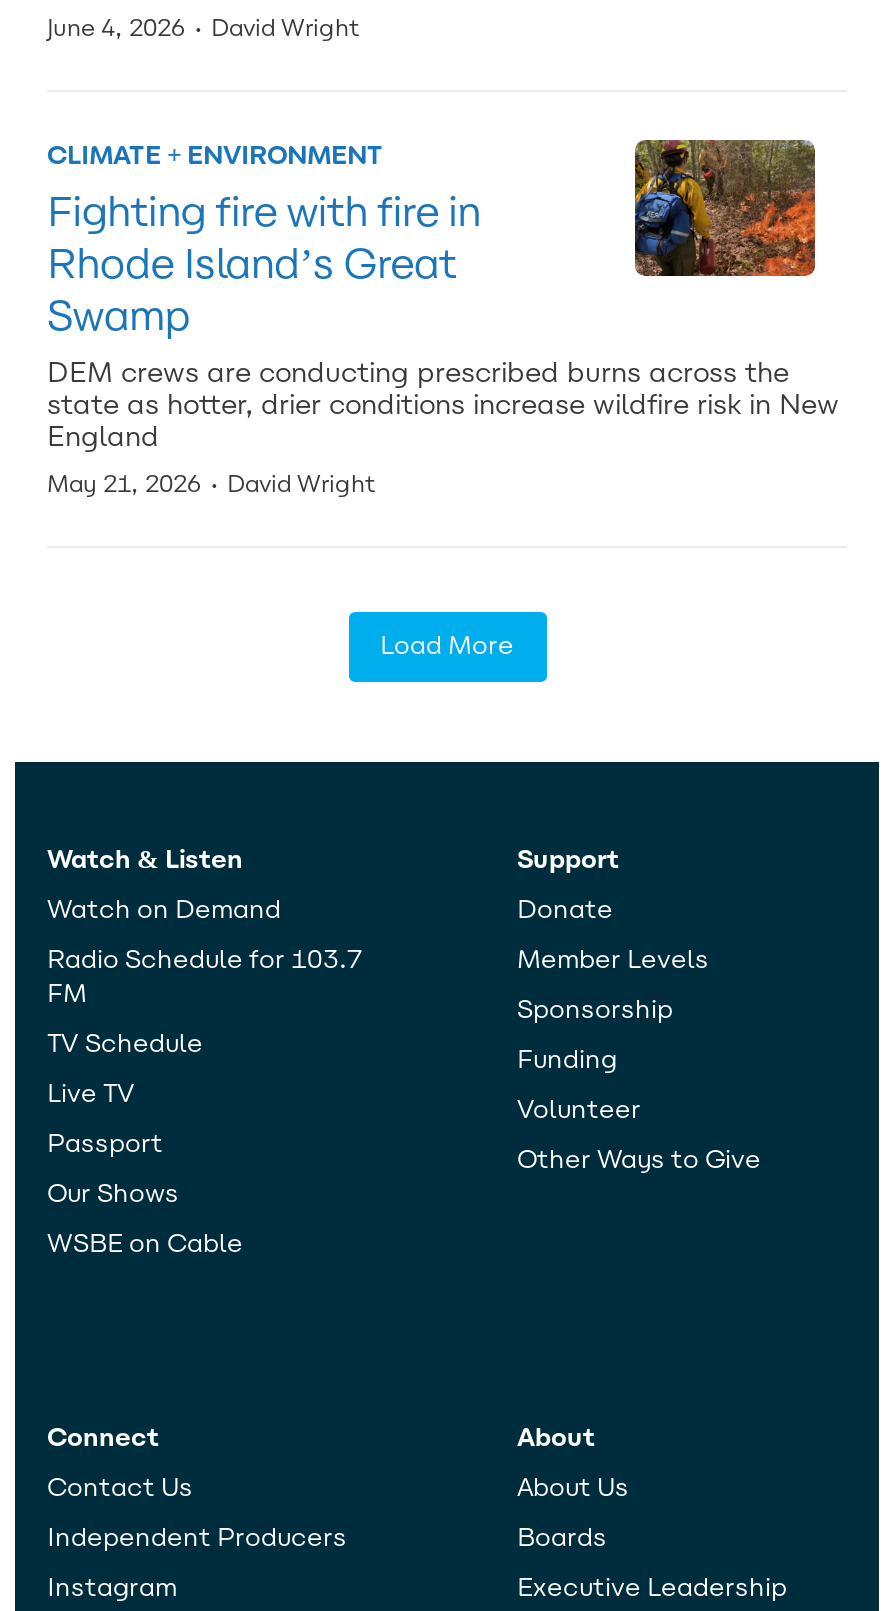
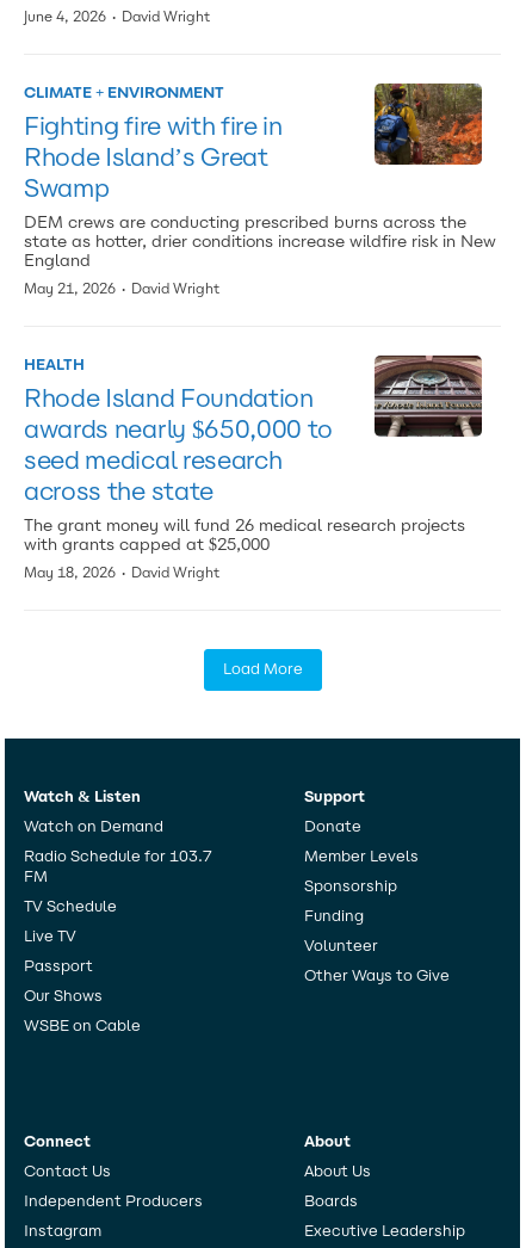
none -> [24,354,483,585] [image] | HEALTH | Rhode Island Foundation | awards nearly $650,000 to | seed medical research | across the state | The grant money will fund 26 medical research projects | with grants capped at $25,000 | May 18, 2026 · David Wright

